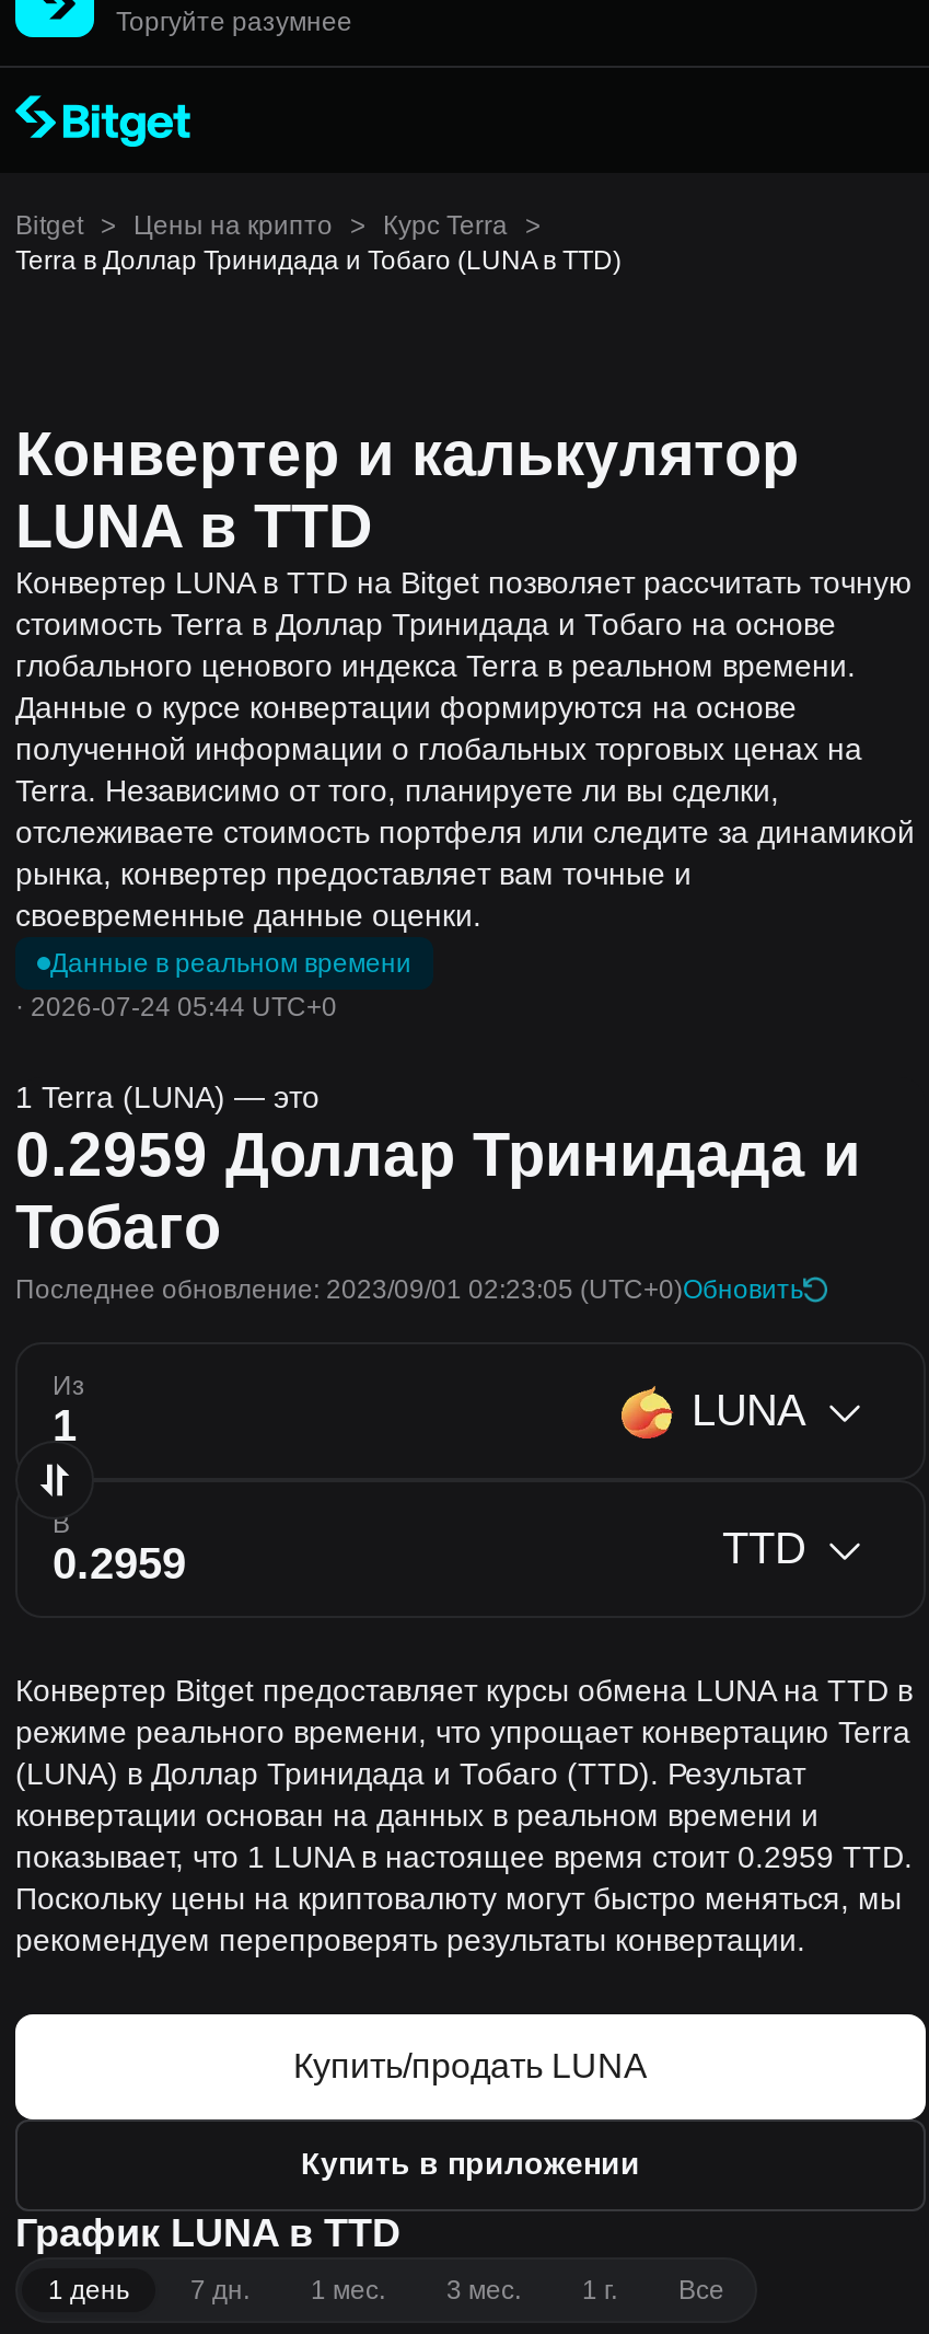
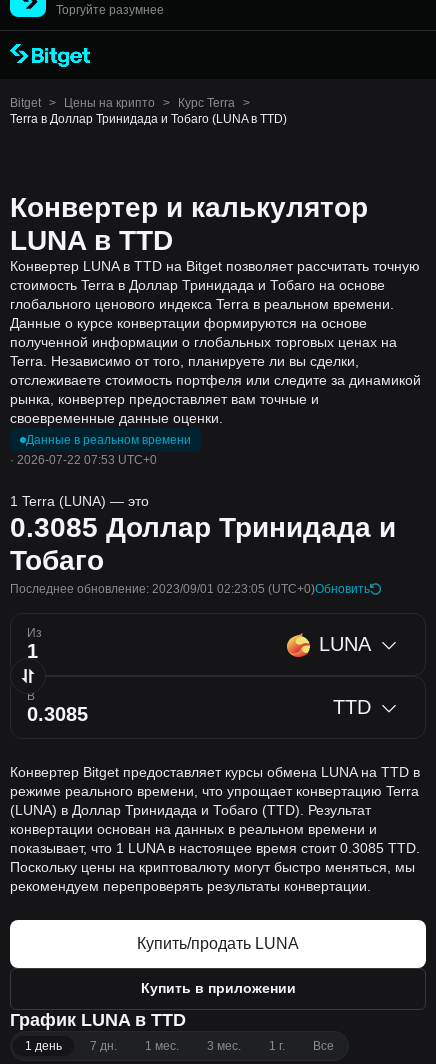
[15,992,337,1022] · 2026-07-24 05:44 UTC+0 -> [10,453,157,467] · 2026-07-22 07:53 UTC+0
[15,1121,860,1189] 0.2959 Доллар Тринидада и -> [10,512,396,543] 0.3085 Доллар Тринидада и
[15,1839,913,1874] показывает, что 1 LUNA в настоящее время стоит 0.2959 TTD. -> [10,840,420,856] показывает, что 1 LUNA в настоящее время стоит 0.3085 TTD.

